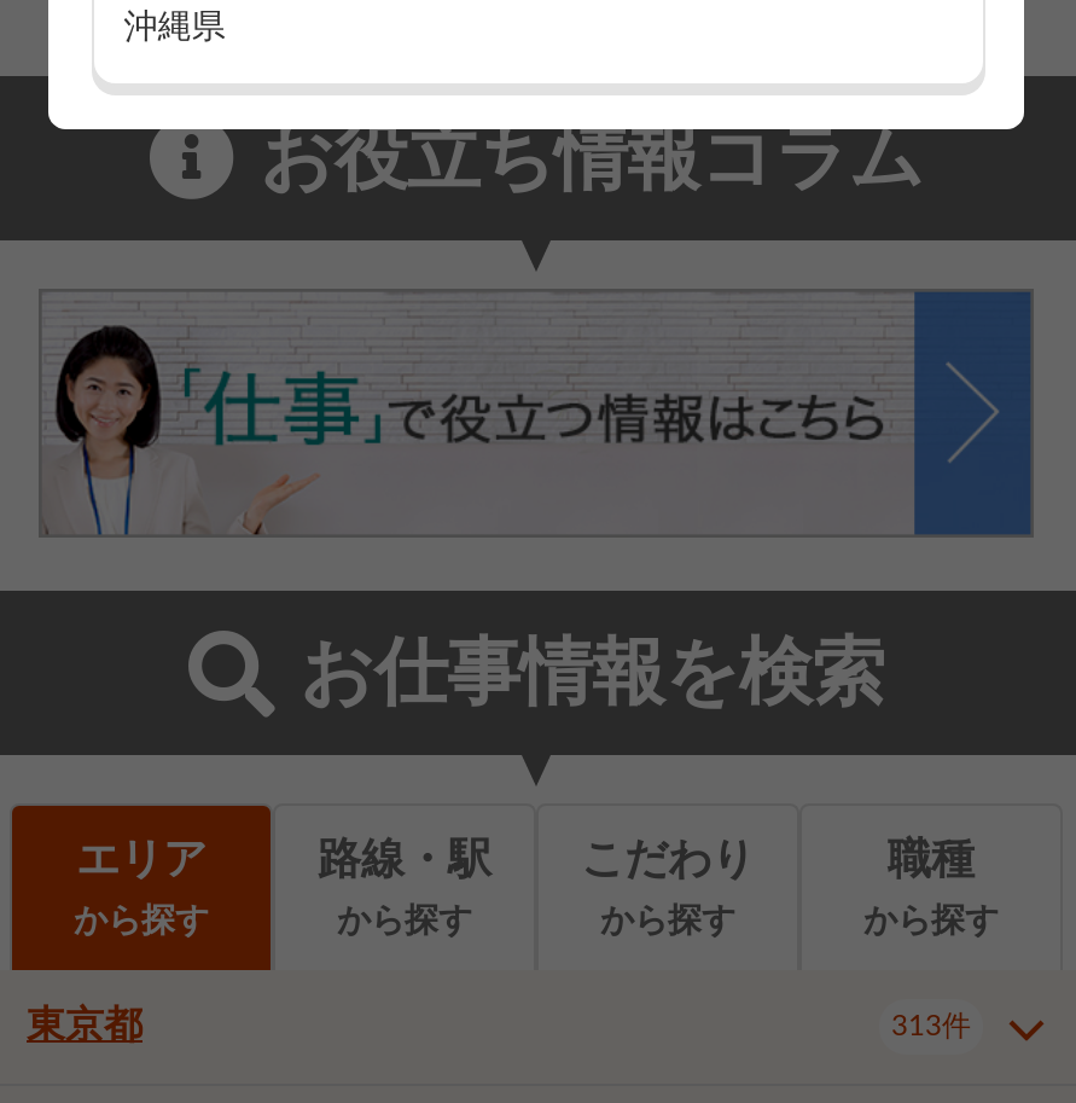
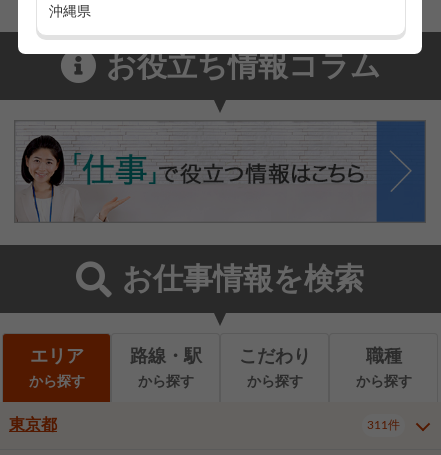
[891,1011,971,1040] 313件 -> [367,419,400,431] 311件

